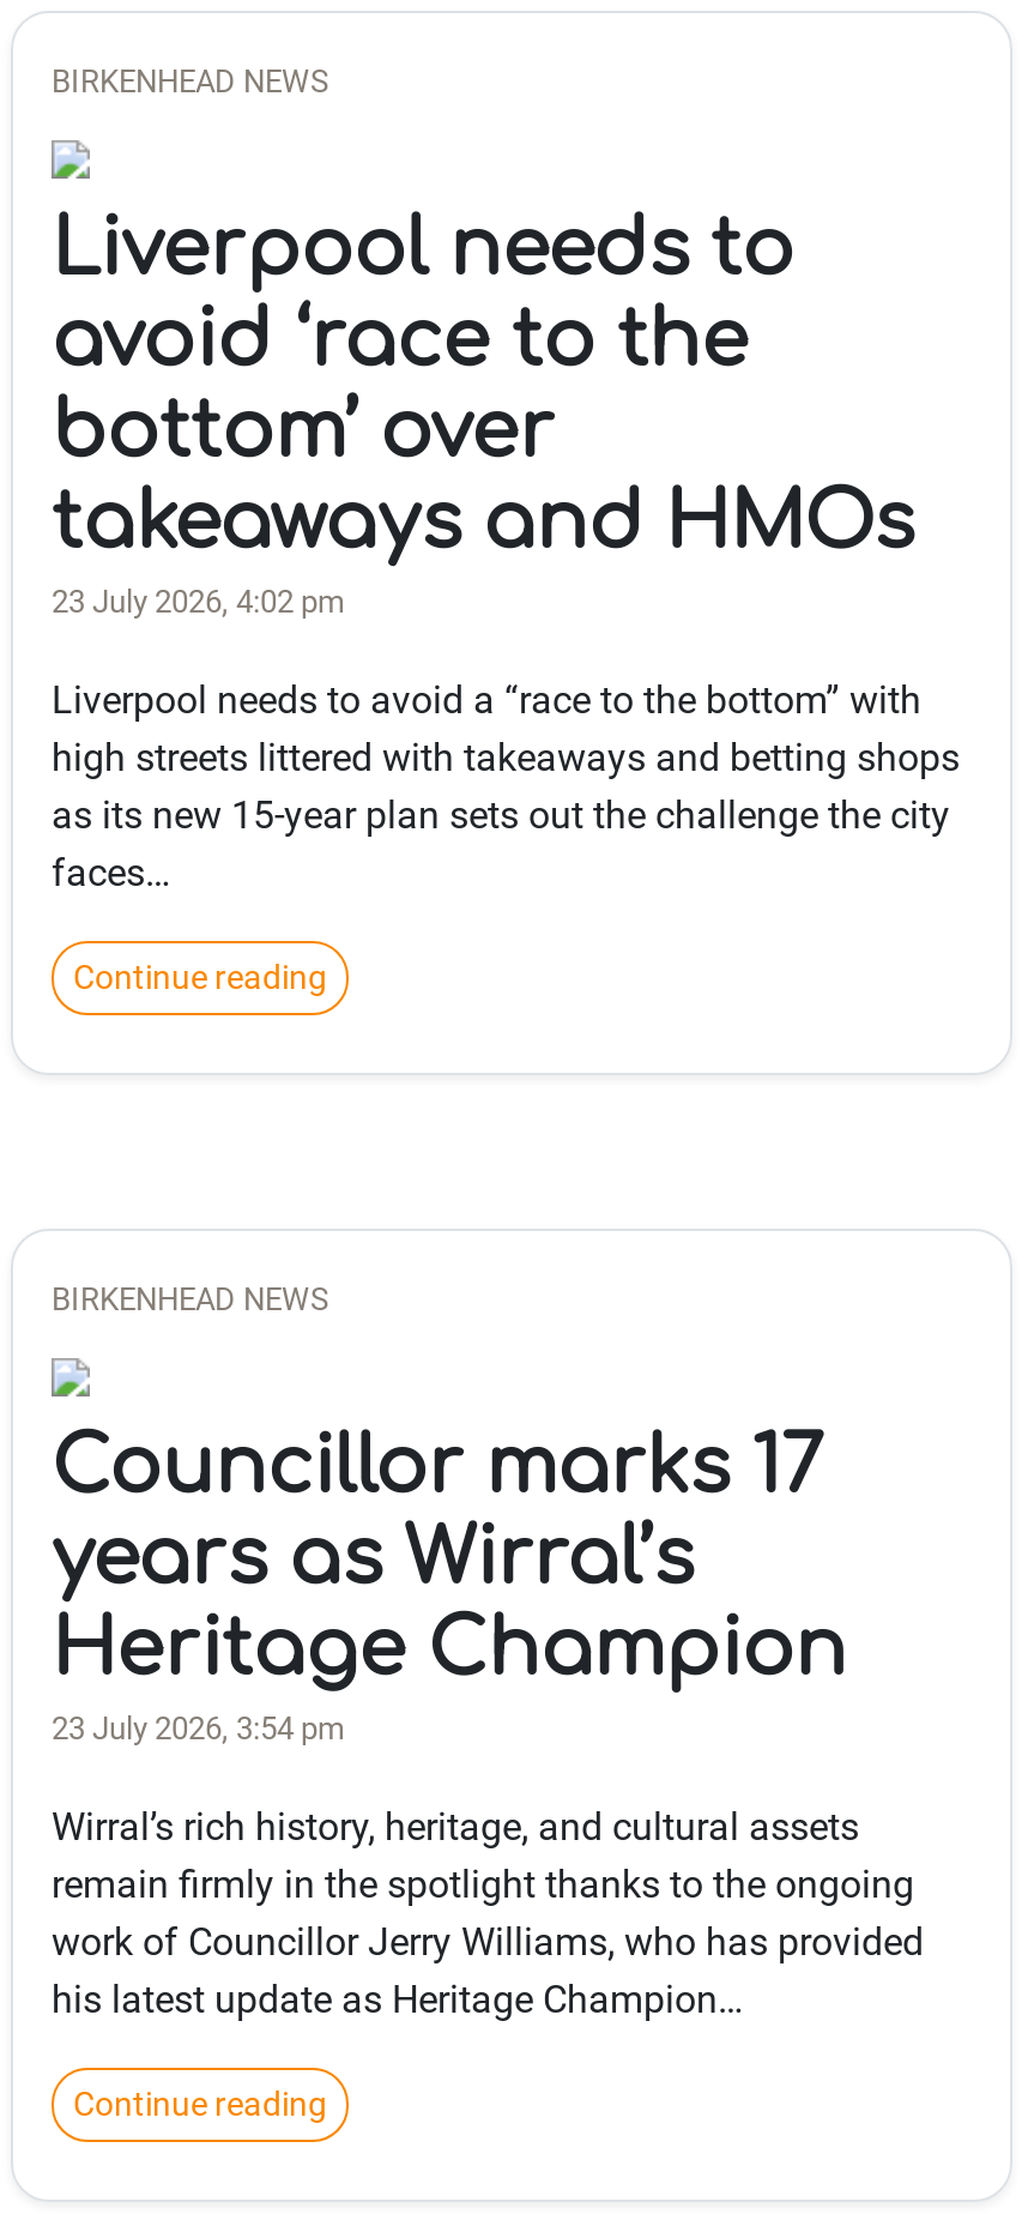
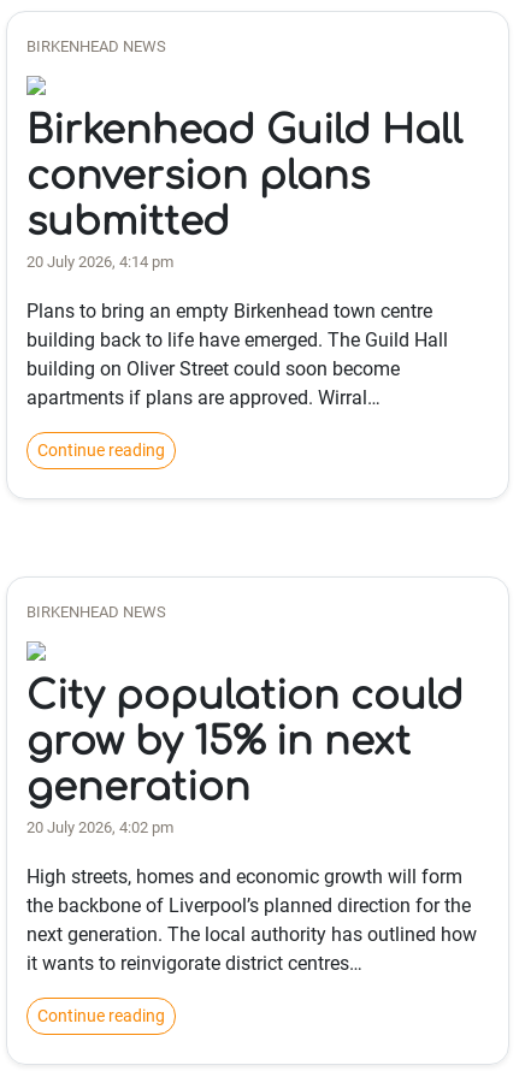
[52,207,914,620] Liverpool needs to | avoid ‘race to the | bottom’ over | takeaways and HMOs | 23 July 2026, 4:02 pm -> [26,110,462,271] Birkenhead Guild Hall | conversion plans | submitted | 20 July 2026, 4:14 pm
[52,677,960,895] Liverpool needs to avoid a “race to the bottom” with | high streets littered with takeaways and betting shops | as its new 15-year plan sets out the challenge the city | faces… -> [26,300,448,409] Plans to bring an empty Birkenhead town centre | building back to life have emerged. The Guild Hall | building on Oliver Street could soon become | apartments if plans are approved. Wirral…
[52,1425,847,1747] Councillor marks 17 | years as Wirral’s | Heritage Champion | 23 July 2026, 3:54 pm -> [26,675,464,836] City population could | grow by 15% in next | generation | 20 July 2026, 4:02 pm
[52,1804,924,2022] Wirral’s rich history, heritage, and cultural assets | remain firmly in the spotlight thanks to the ongoing | work of Councillor Jerry Williams, who has provided | his latest update as Heritage Champion… -> [26,865,477,975] High streets, homes and economic growth will form | the backbone of Liverpool’s planned direction for the | next generation. The local authority has outlined how | it wants to reinvigorate district centres…

